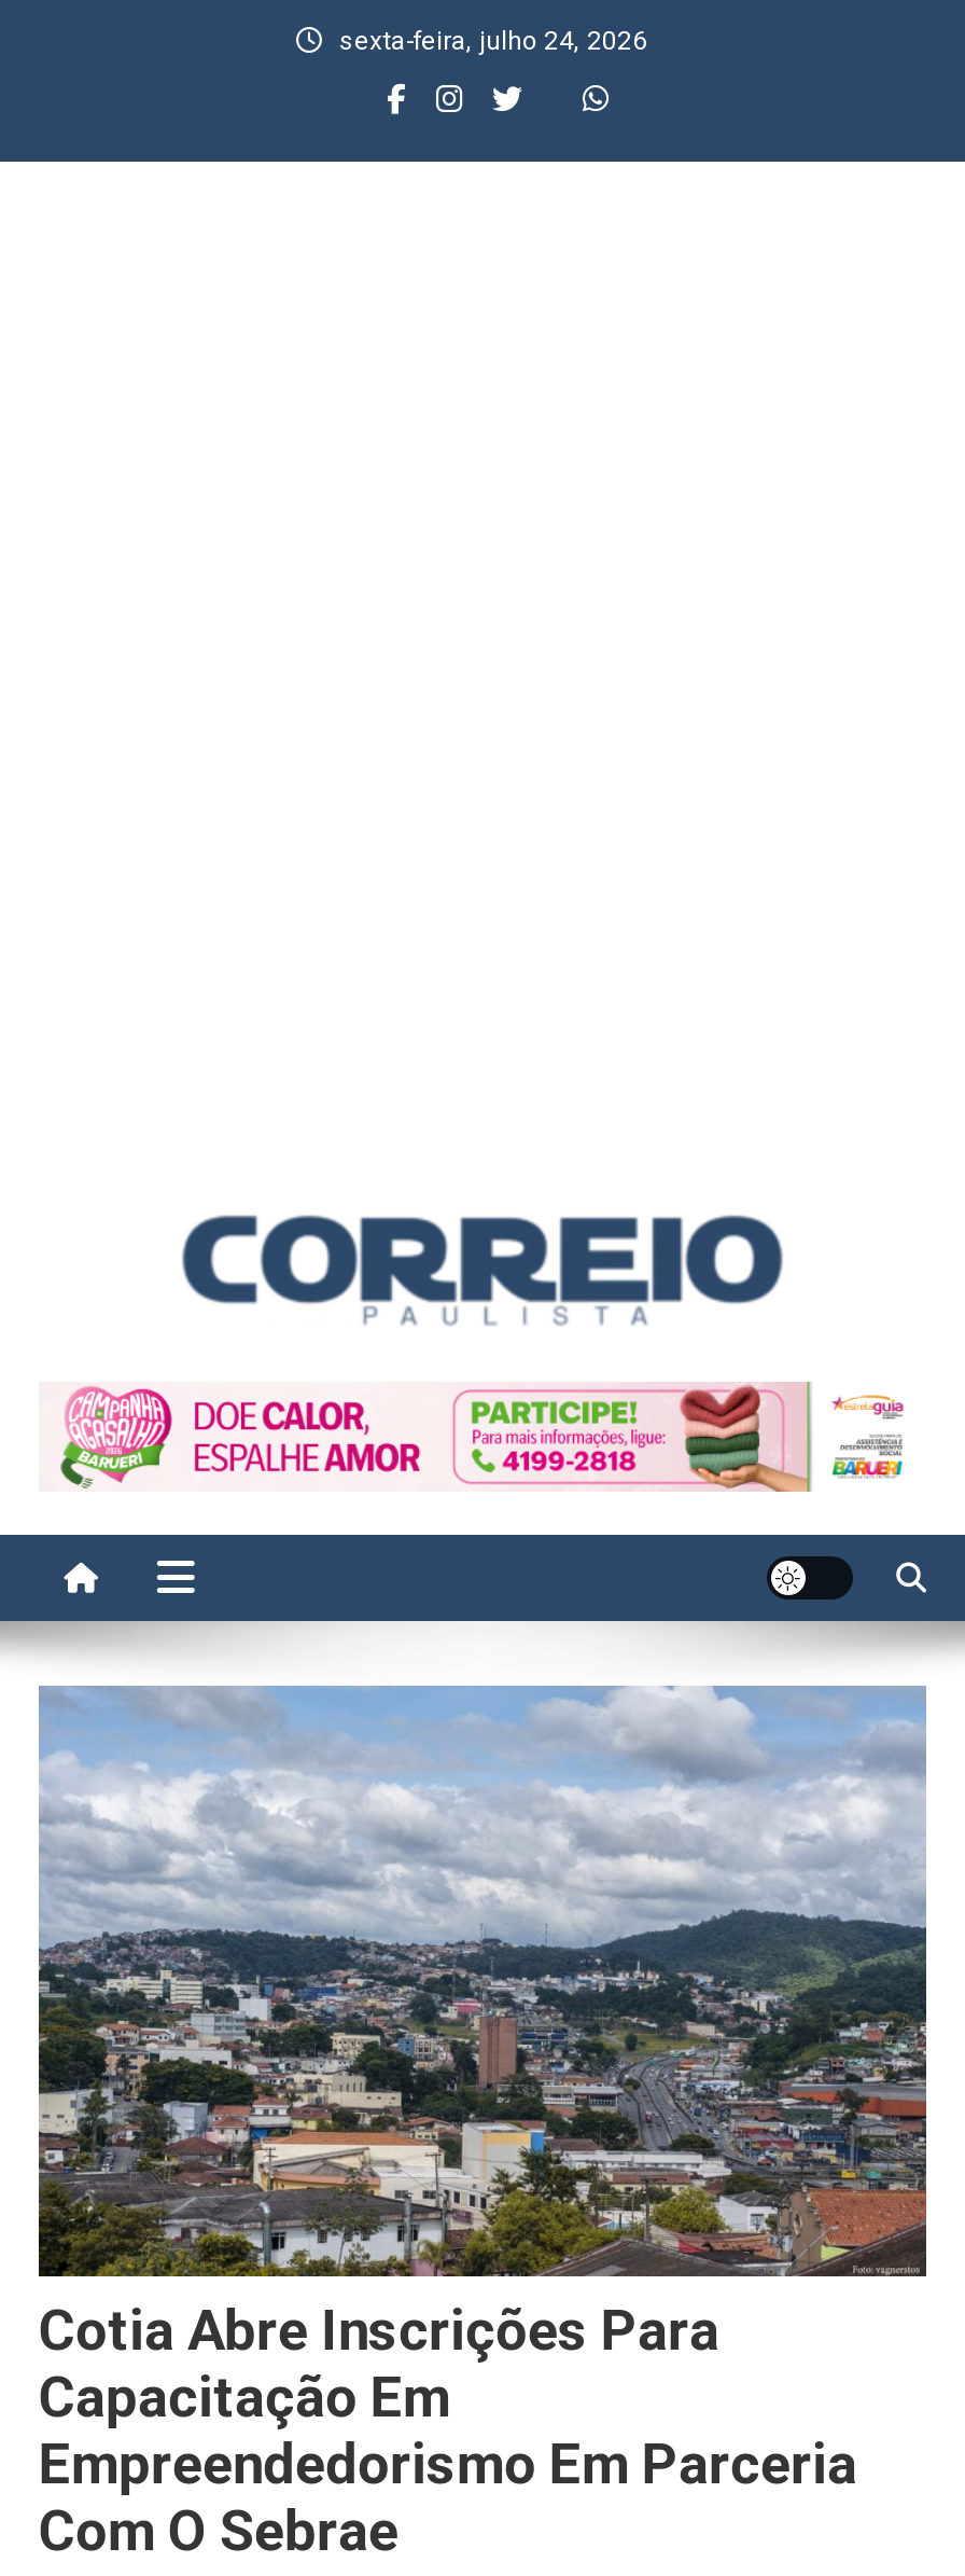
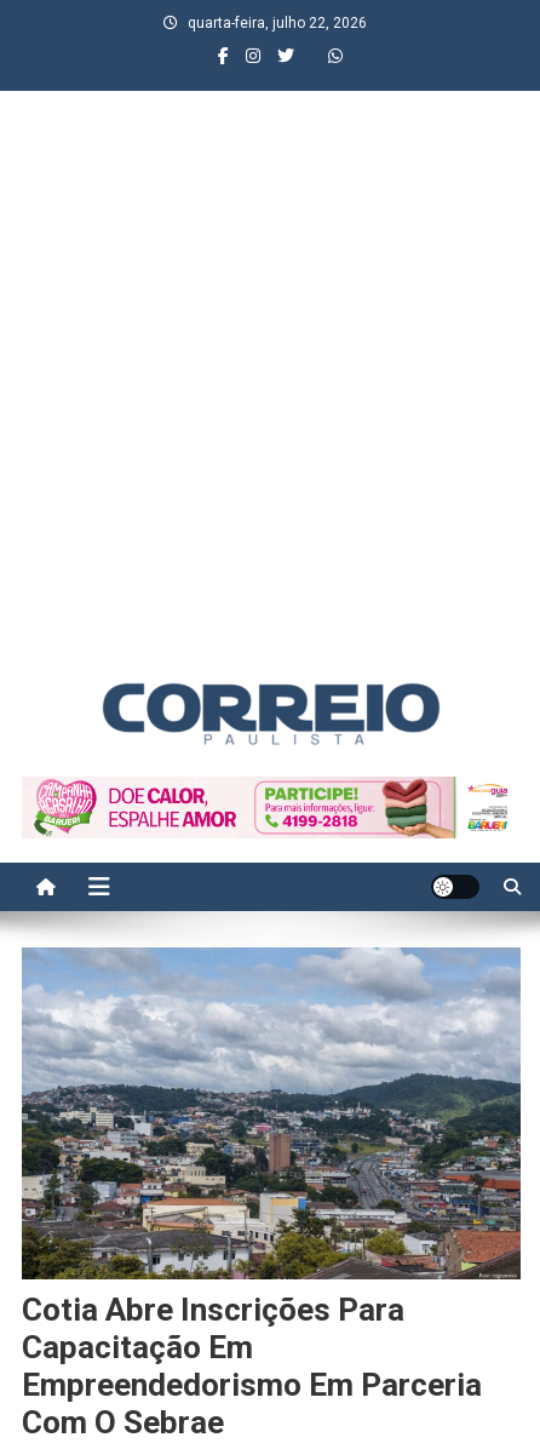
[339,26,647,56] sexta-feira, julho 24, 2026 -> [188,15,367,31] quarta-feira, julho 22, 2026

